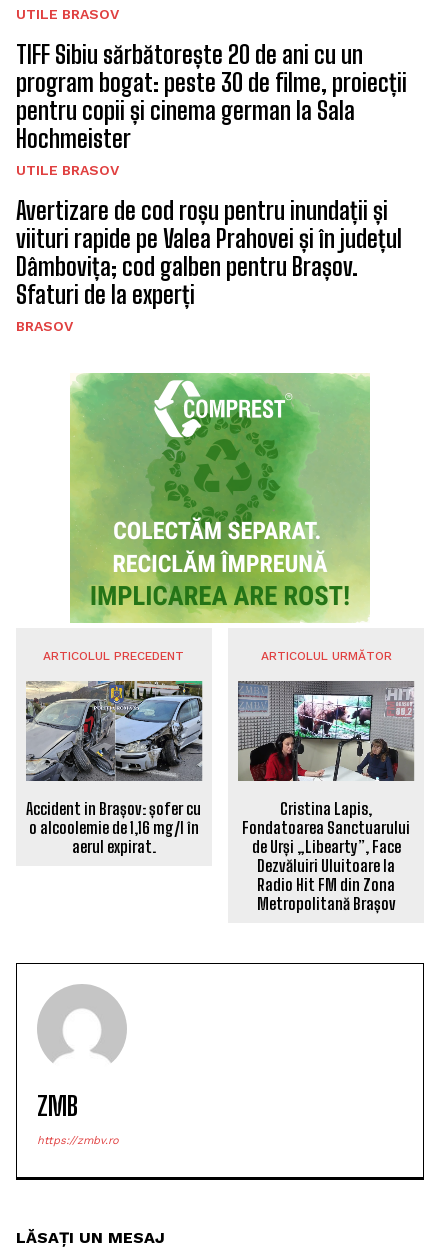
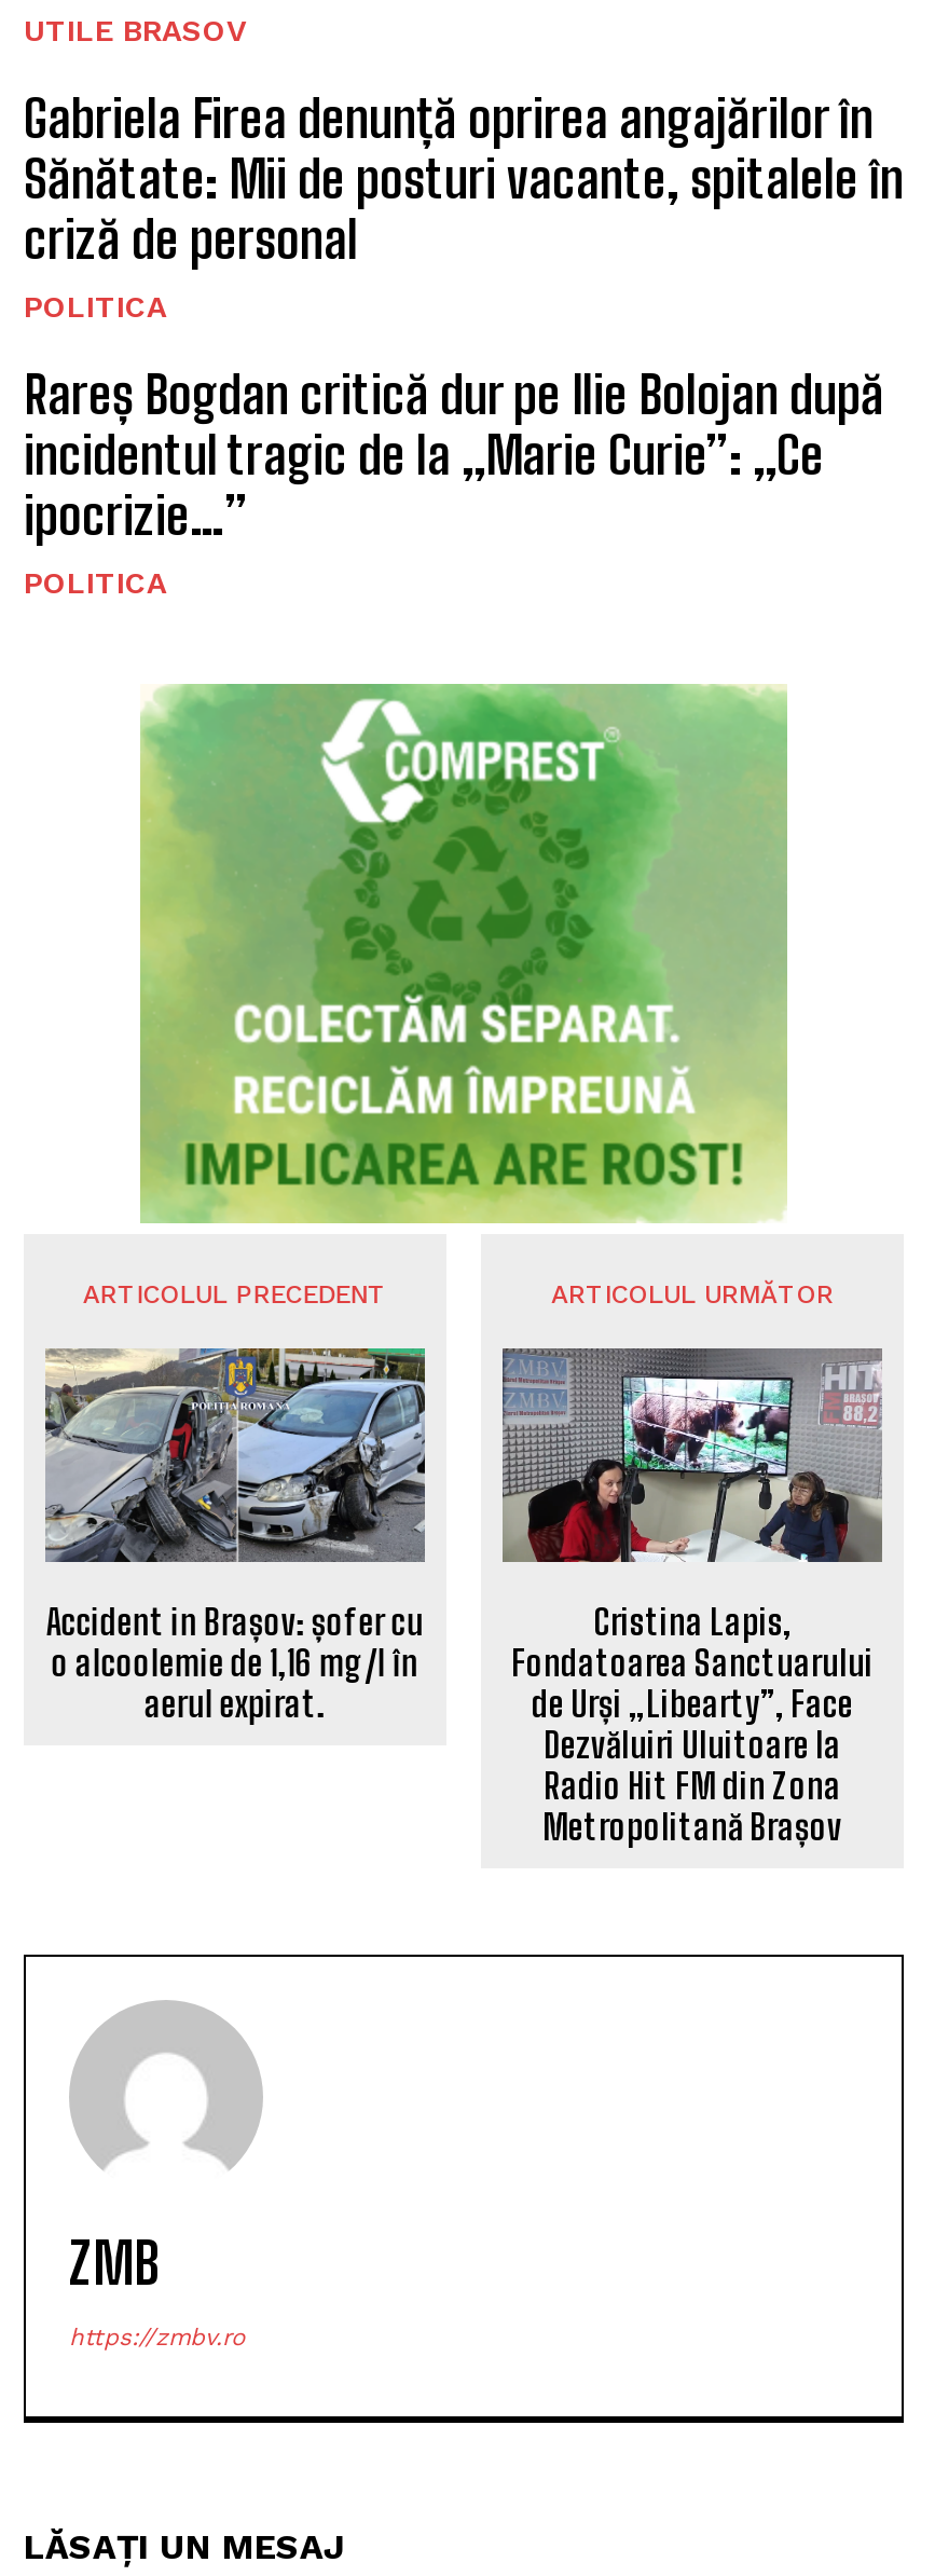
[16,40,407,178] TIFF Sibiu sărbătorește 20 de ani cu un | program bogat: peste 30 de filme, proiecții | pentru copii și cinema german la Sala | Hochmeister | UTILE BRASOV -> [24,85,904,323] Gabriela Firea denunță oprirea angajărilor în | Sănătate: Mii de posturi vacante, spitalele în | criză de personal | POLITICA
[16,196,402,334] Avertizare de cod roșu pentru inundații și | viituri rapide pe Valea Prahovei și în județul | Dâmbovița; cod galben pentru Brașov. | Sfaturi de la experți | BRASOV -> [24,361,884,599] Rareș Bogdan critică dur pe Ilie Bolojan după | incidentul tragic de la „Marie Curie”: „Ce | ipocrizie…” | POLITICA

